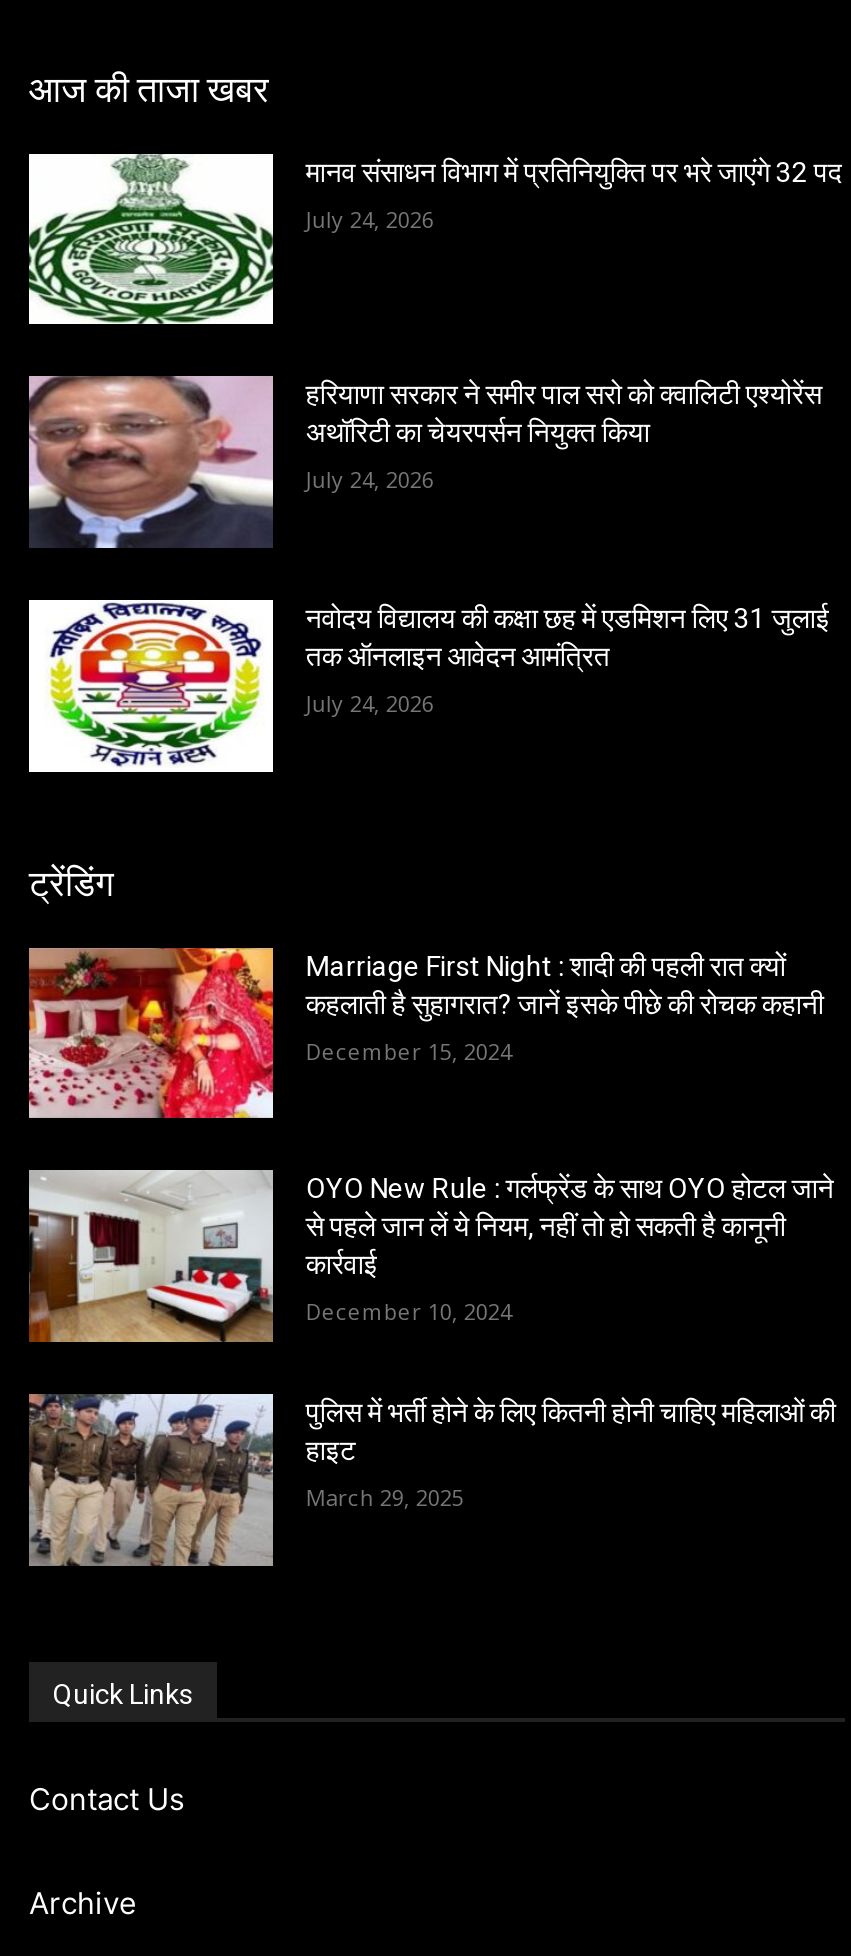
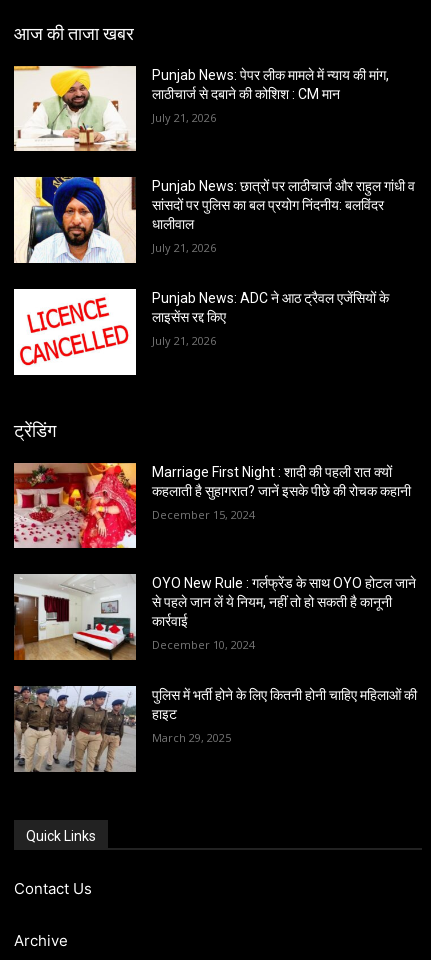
[27,152,842,326] [image] | मानव संसाधन विभाग में प्रतिनियुक्ति पर भरे जाएंगे 32 पद -> [13,65,389,152] [image] | Punjab News: पेपर लीक मामले में न्याय की मांग, | लाठीचार्ज से दबाने की कोशिश : CM मान
[306,203,434,233] July 24, 2026 -> [152,110,216,125] July 21, 2026
[27,374,822,550] [image] | हरियाणा सरकार ने समीर पाल सरो को क्वालिटी एश्योरेंस | अथॉरिटी का चेयरपर्सन नियुक्त किया -> [13,176,415,264] [image] | Punjab News: छात्रों पर लाठीचार्ज और राहुल गांधी व | सांसदों पर पुलिस का बल प्रयोग निंदनीय: बलविंदर | धालीवाल
[306,464,434,494] July 24, 2026 -> [152,240,216,255] July 21, 2026
[41,600,830,768] [image] | नवोदय विद्यालय की कक्षा छह में एडमिशन लिए 31 जुलाई | तक ऑनलाइन आवेदन आमंत्रित -> [19,290,389,372] [image] | Punjab News: ADC ने आठ ट्रैवल एजेंसियों के | लाइसेंस रद्द किए
[306,688,434,718] July 24, 2026 -> [152,333,216,348] July 21, 2026

